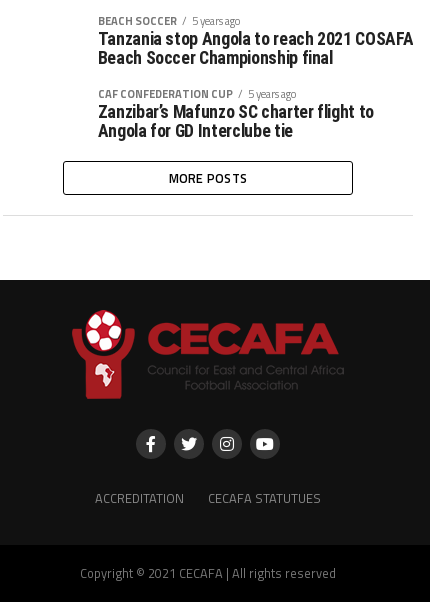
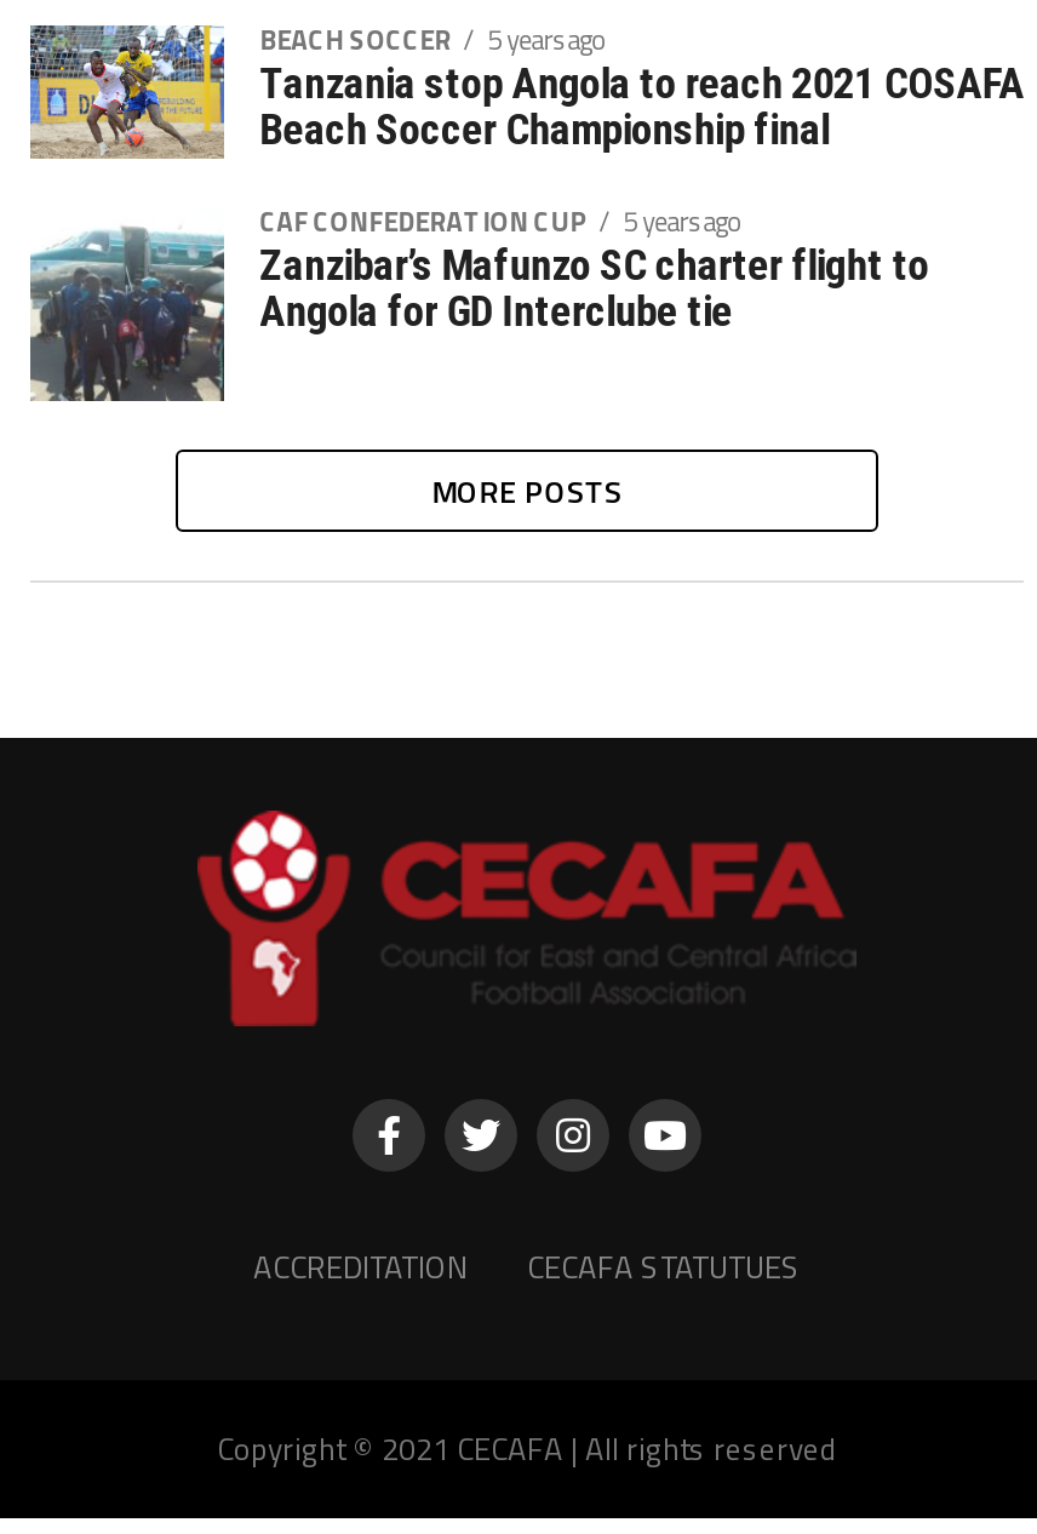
none -> [28,23,227,161] [image]
none -> [28,227,227,403] [image]

